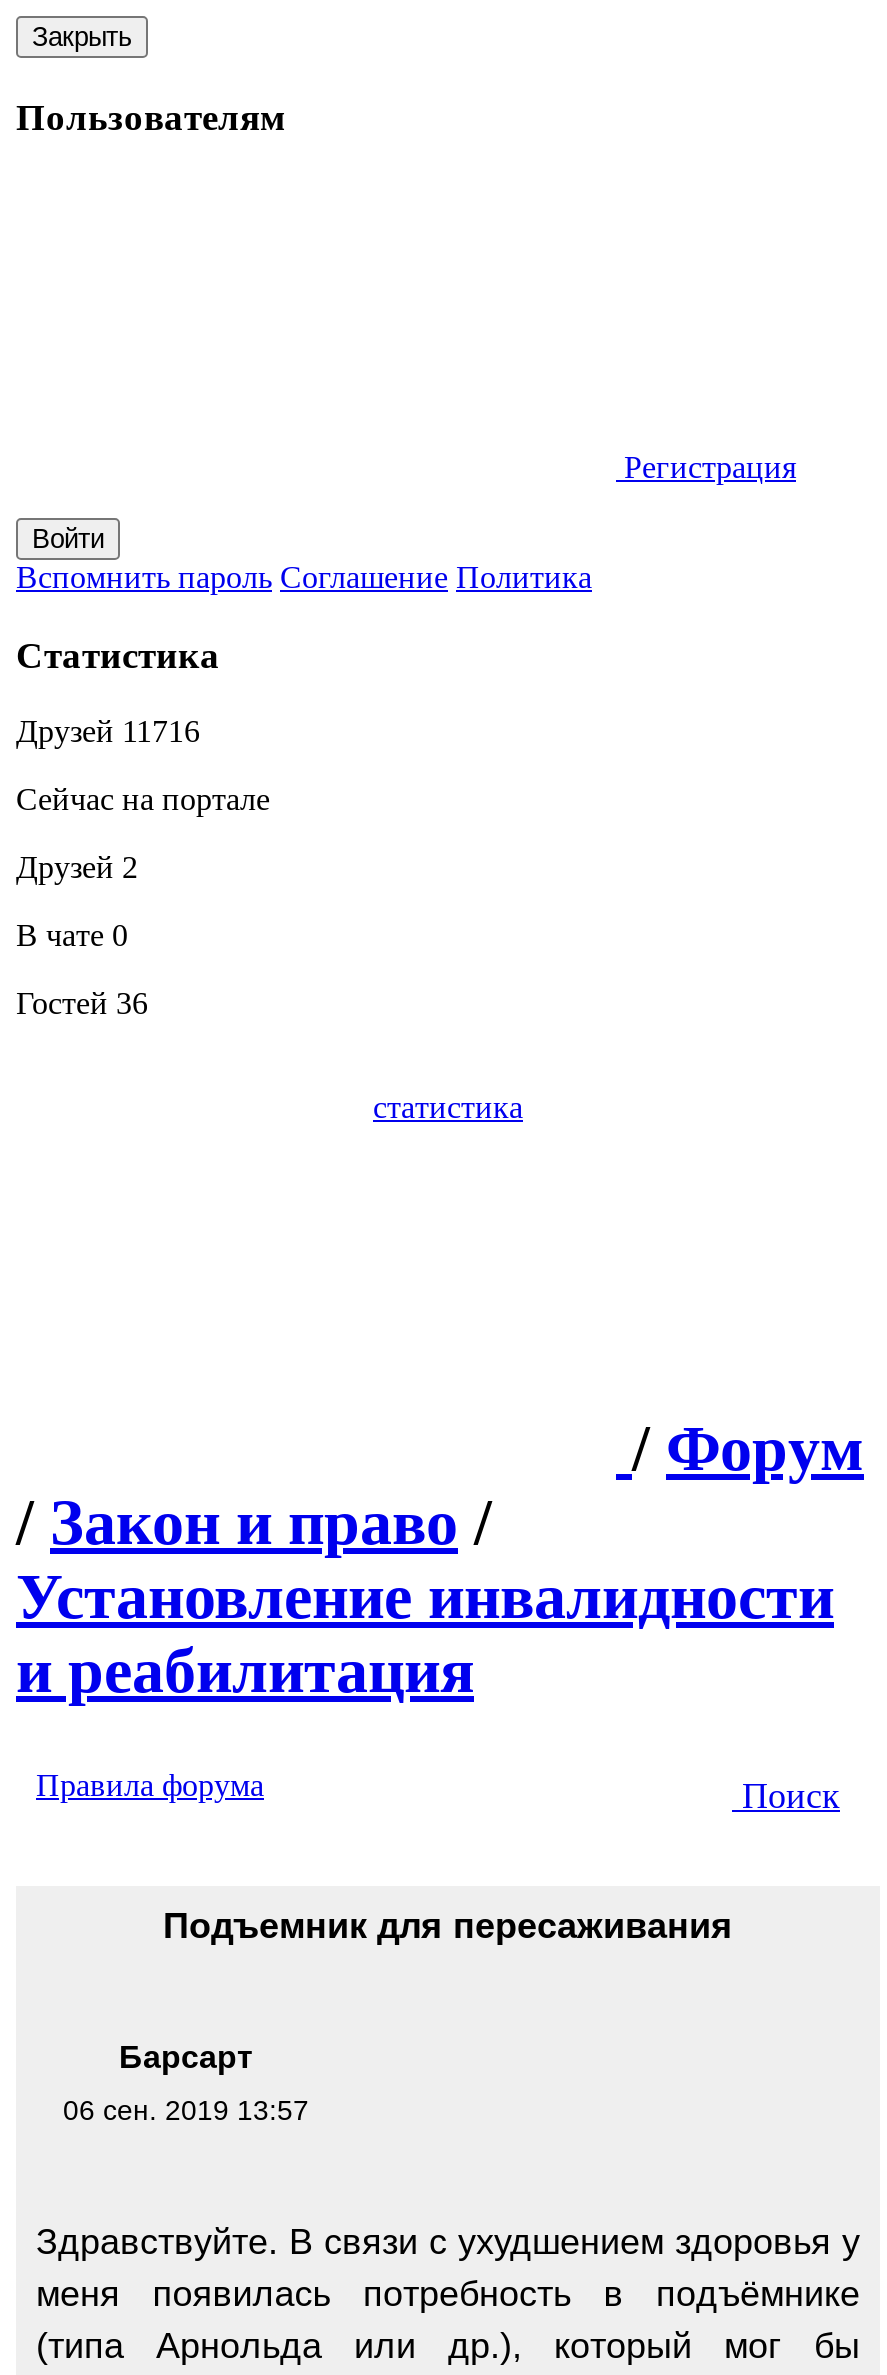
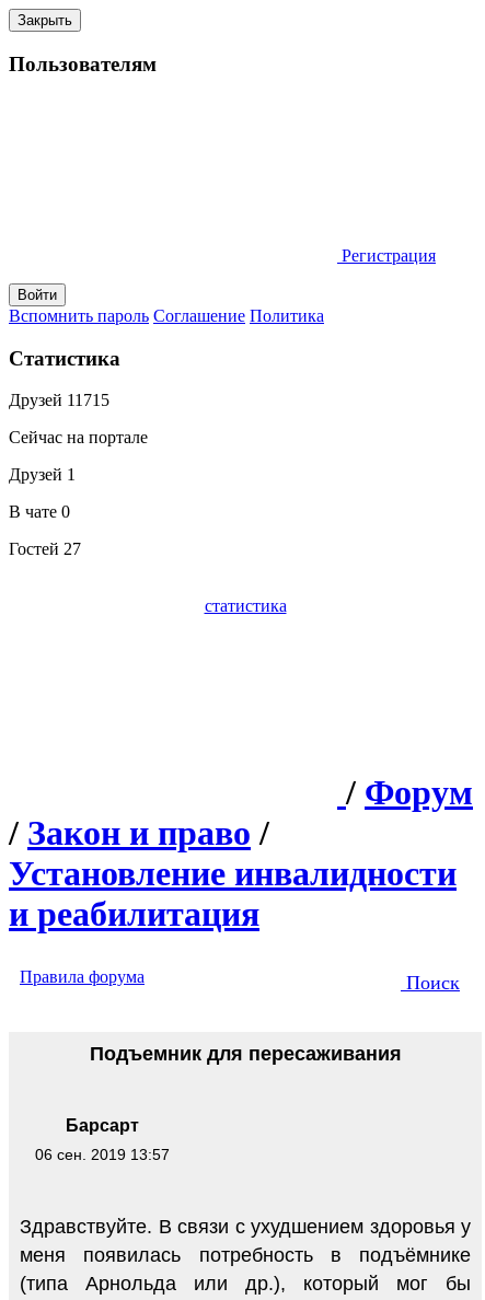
[16,715,200,749] Друзей 11716 -> [9,391,109,410] Друзей 11715
[16,851,138,885] Друзей 2 -> [9,465,76,484] Друзей 1
[16,987,148,1021] Гостей 36 -> [9,540,81,558] Гостей 27

